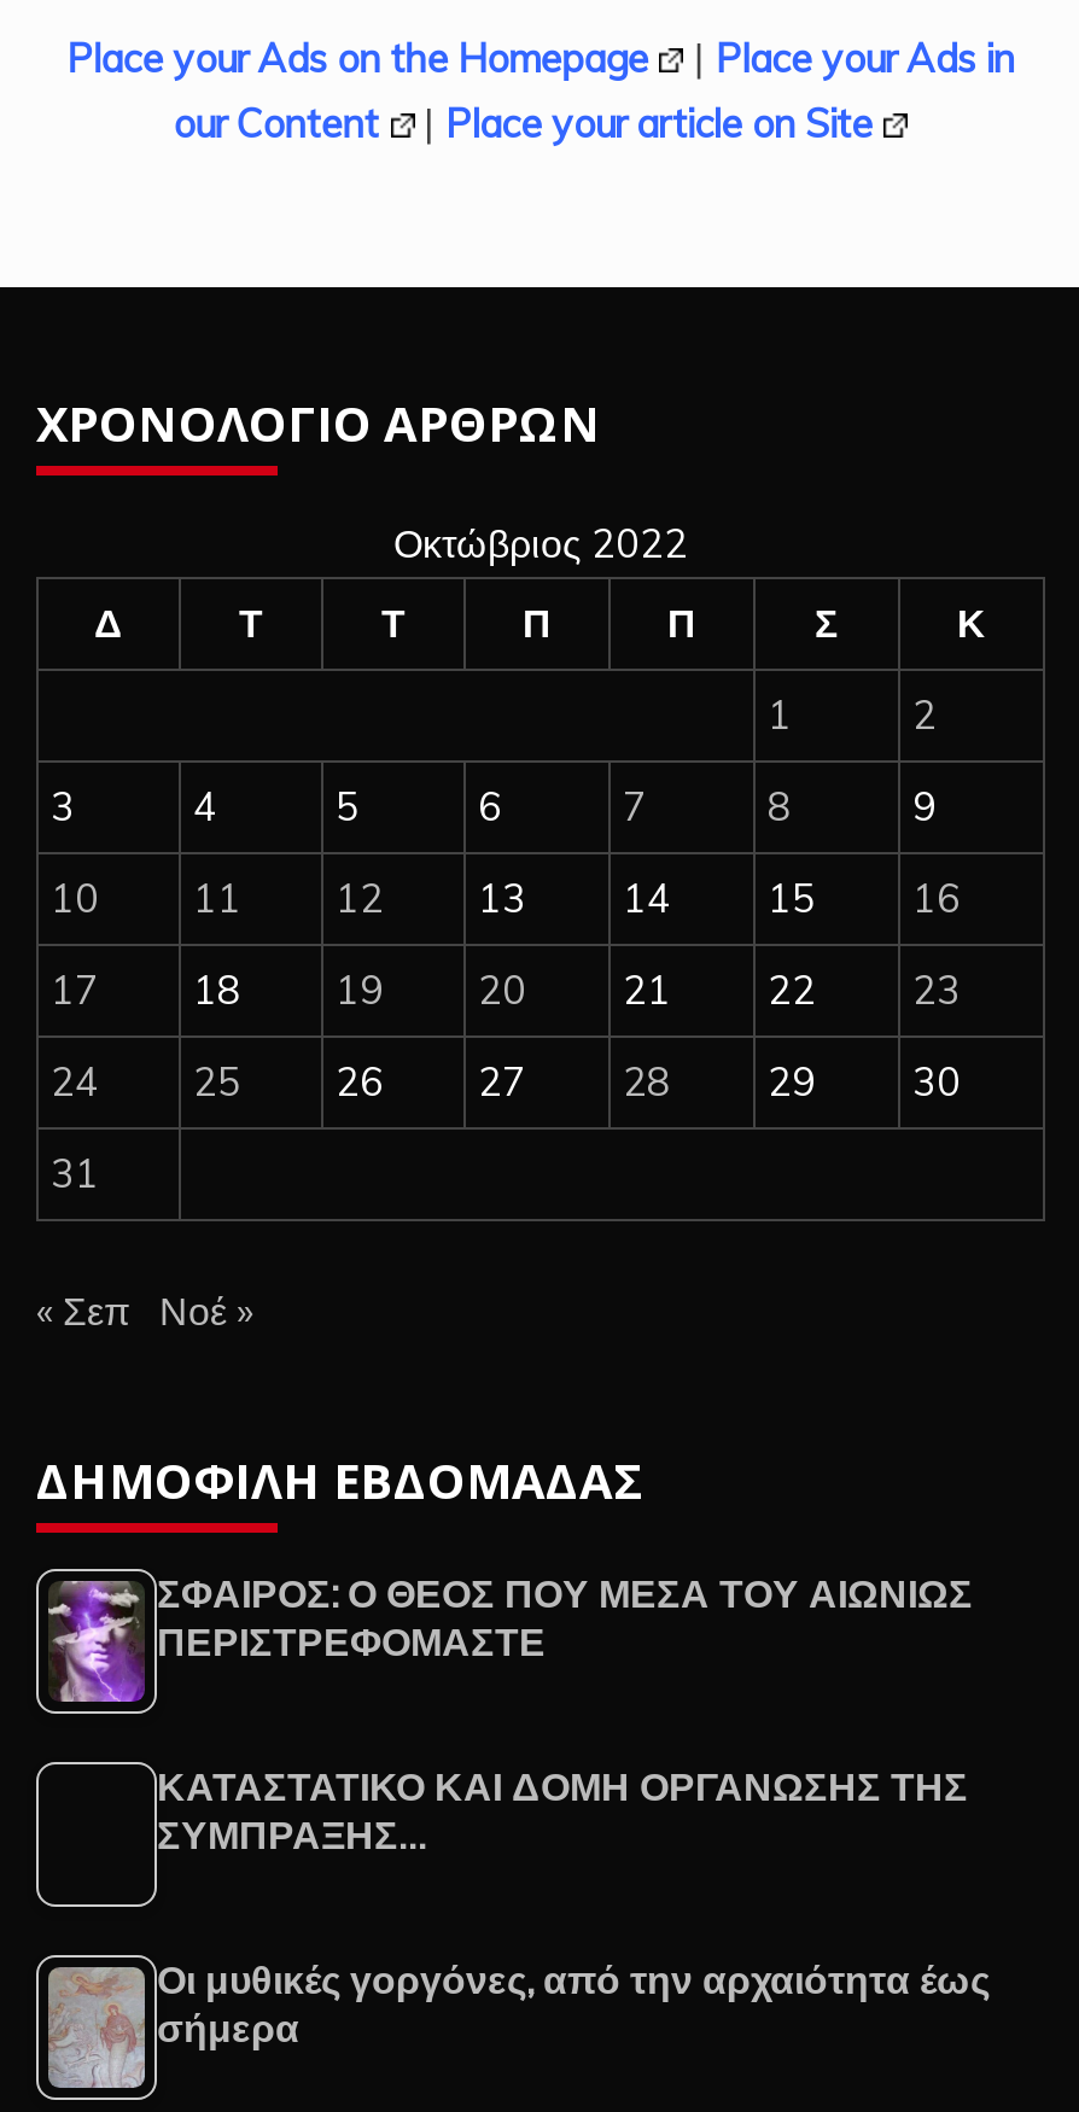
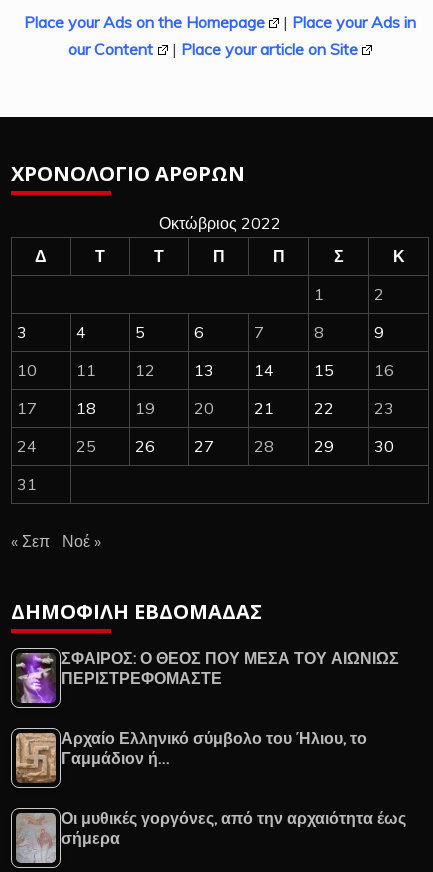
none -> [15,732,57,784] [image]
[157,1762,968,1858] ΚΑΤΑΣΤΑΤΙΚΟ ΚΑΙ ΔΟΜΗ ΟΡΓΑΝΩΣΗΣ ΤΗΣ | ΣΥΜΠΡΑΞΗΣ… -> [61,728,367,768] Αρχαίο Ελληνικό σύμβολο του Ήλιου, το | Γαμμάδιον ή…

